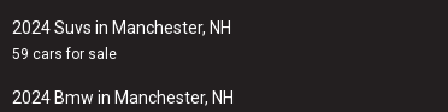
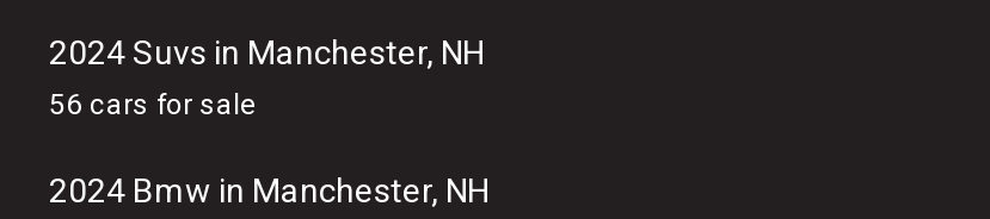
[12,46,117,63] 59 cars for sale -> [49,88,257,121] 56 cars for sale

